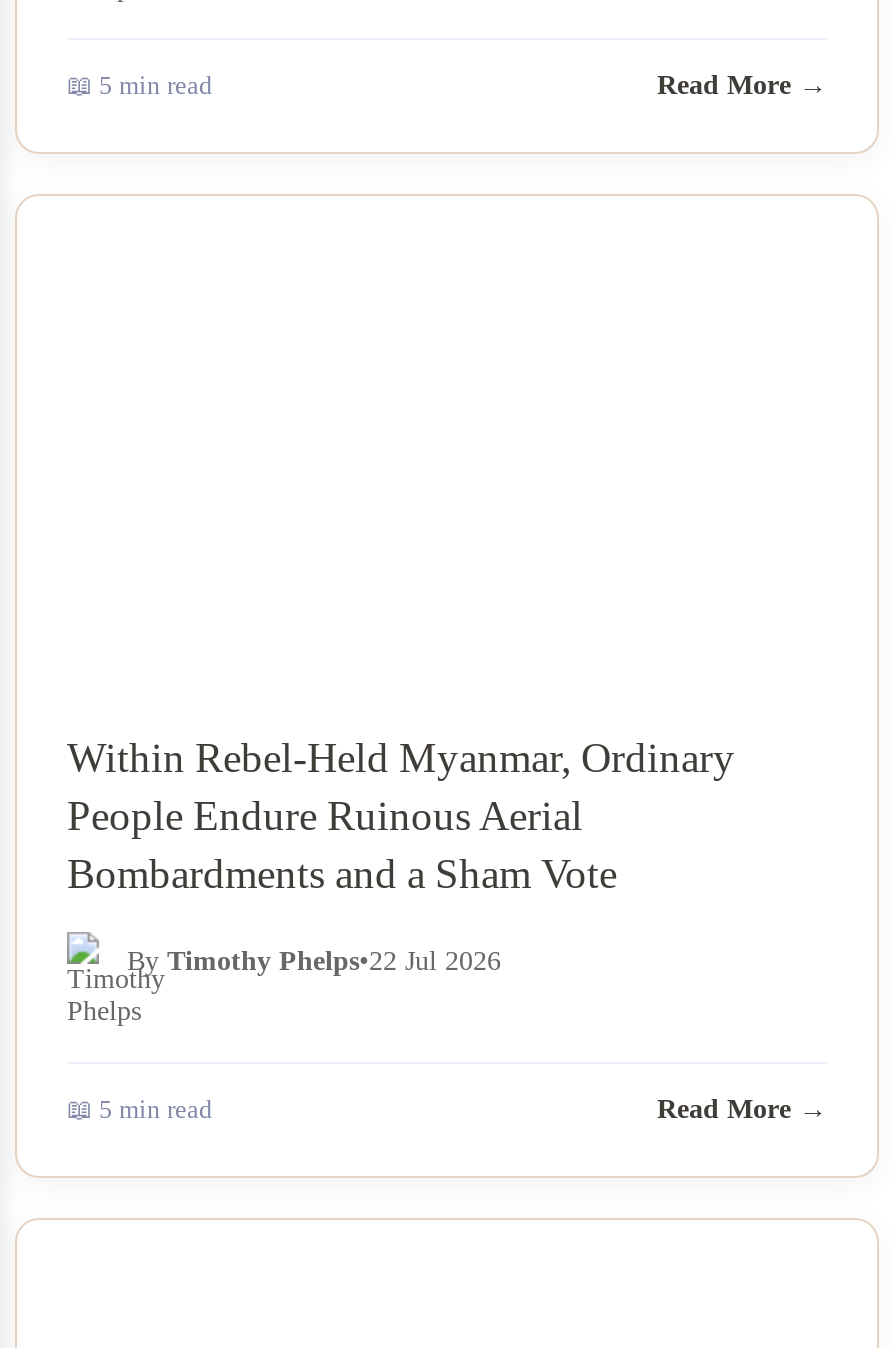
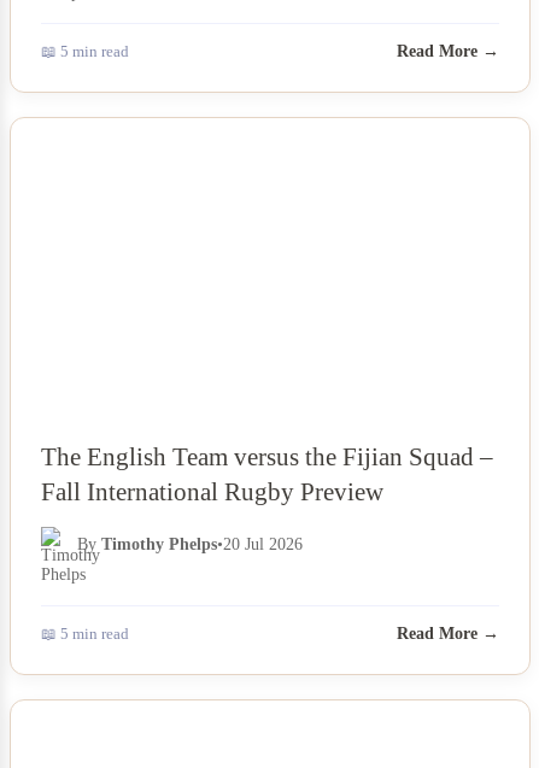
[67,734,735,896] Within Rebel-Held Myanmar, Ordinary | People Endure Ruinous Aerial | Bombardments and a Sham Vote -> [41,442,493,505] The English Team versus the Fijian Squad – | Fall International Rugby Preview
[127,946,501,976] By Timothy Phelps•22 Jul 2026 -> [77,535,303,553] By Timothy Phelps•20 Jul 2026

